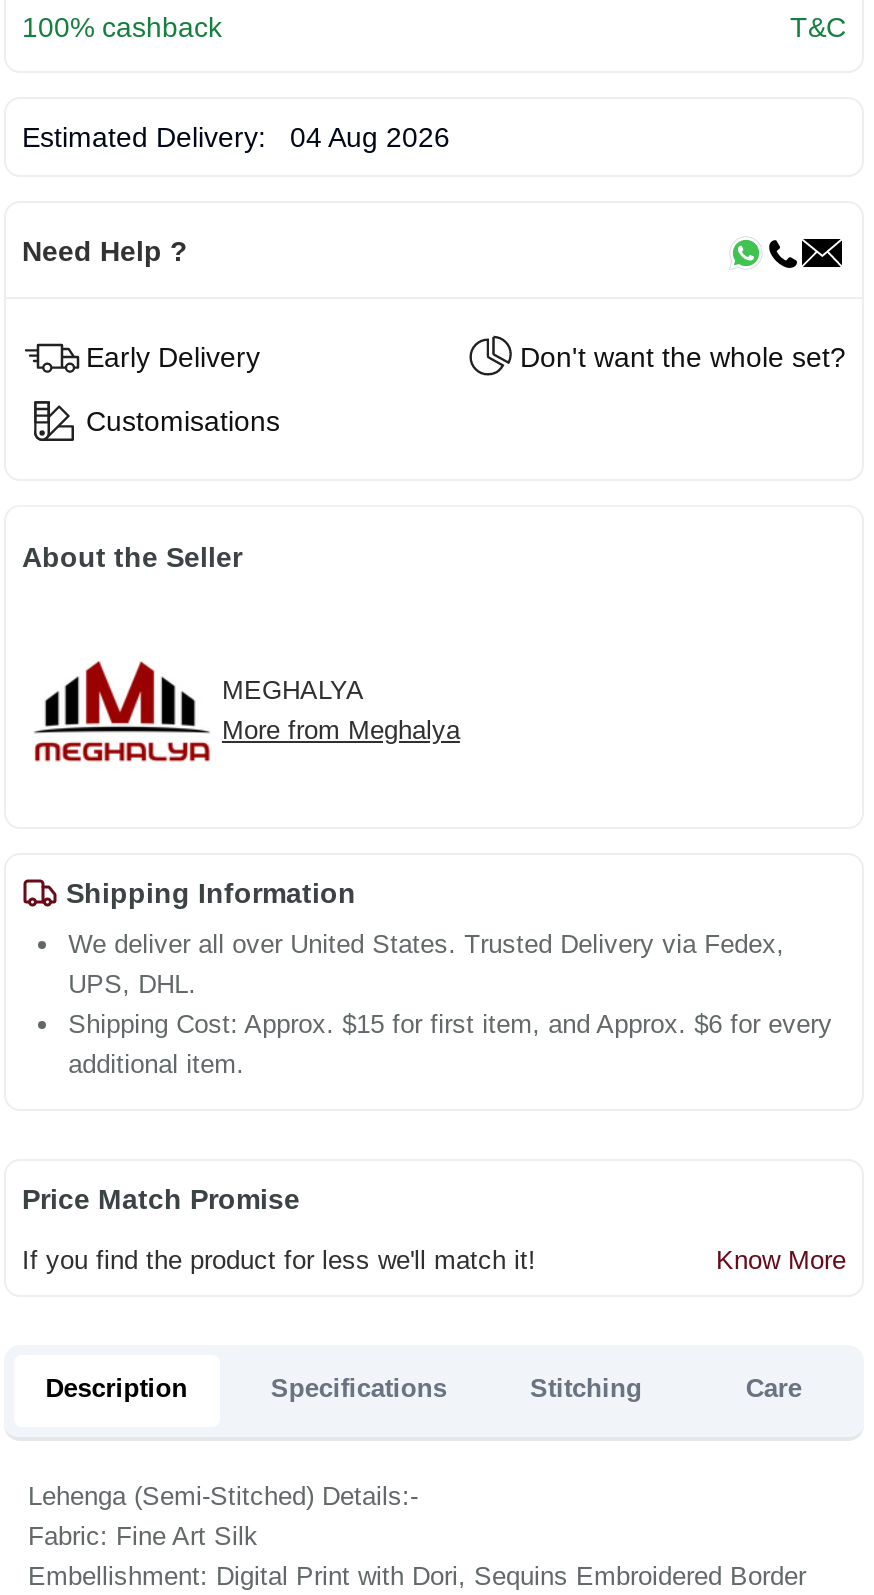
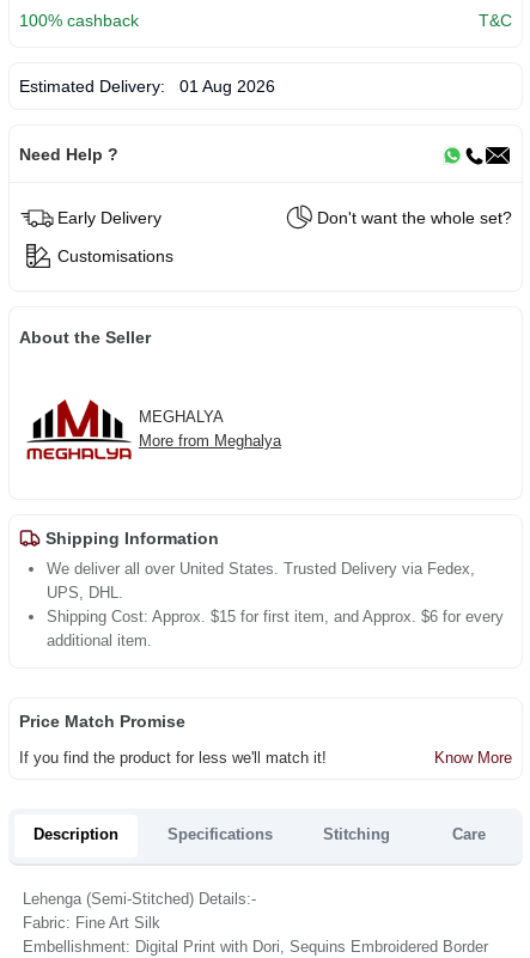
[22,120,450,152] Estimated Delivery: 04 Aug 2026 -> [19,76,275,95] Estimated Delivery: 01 Aug 2026

